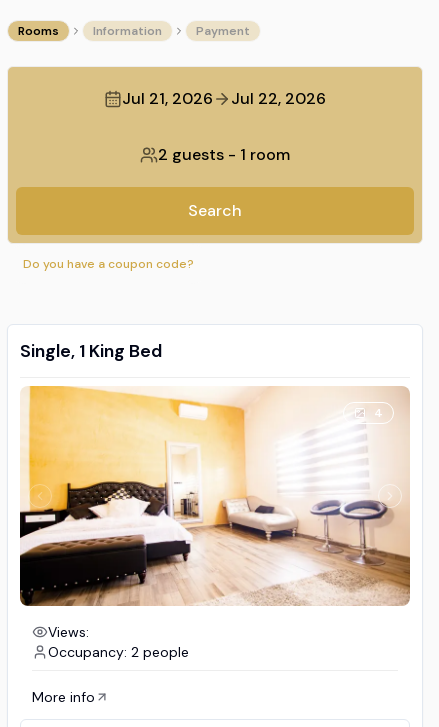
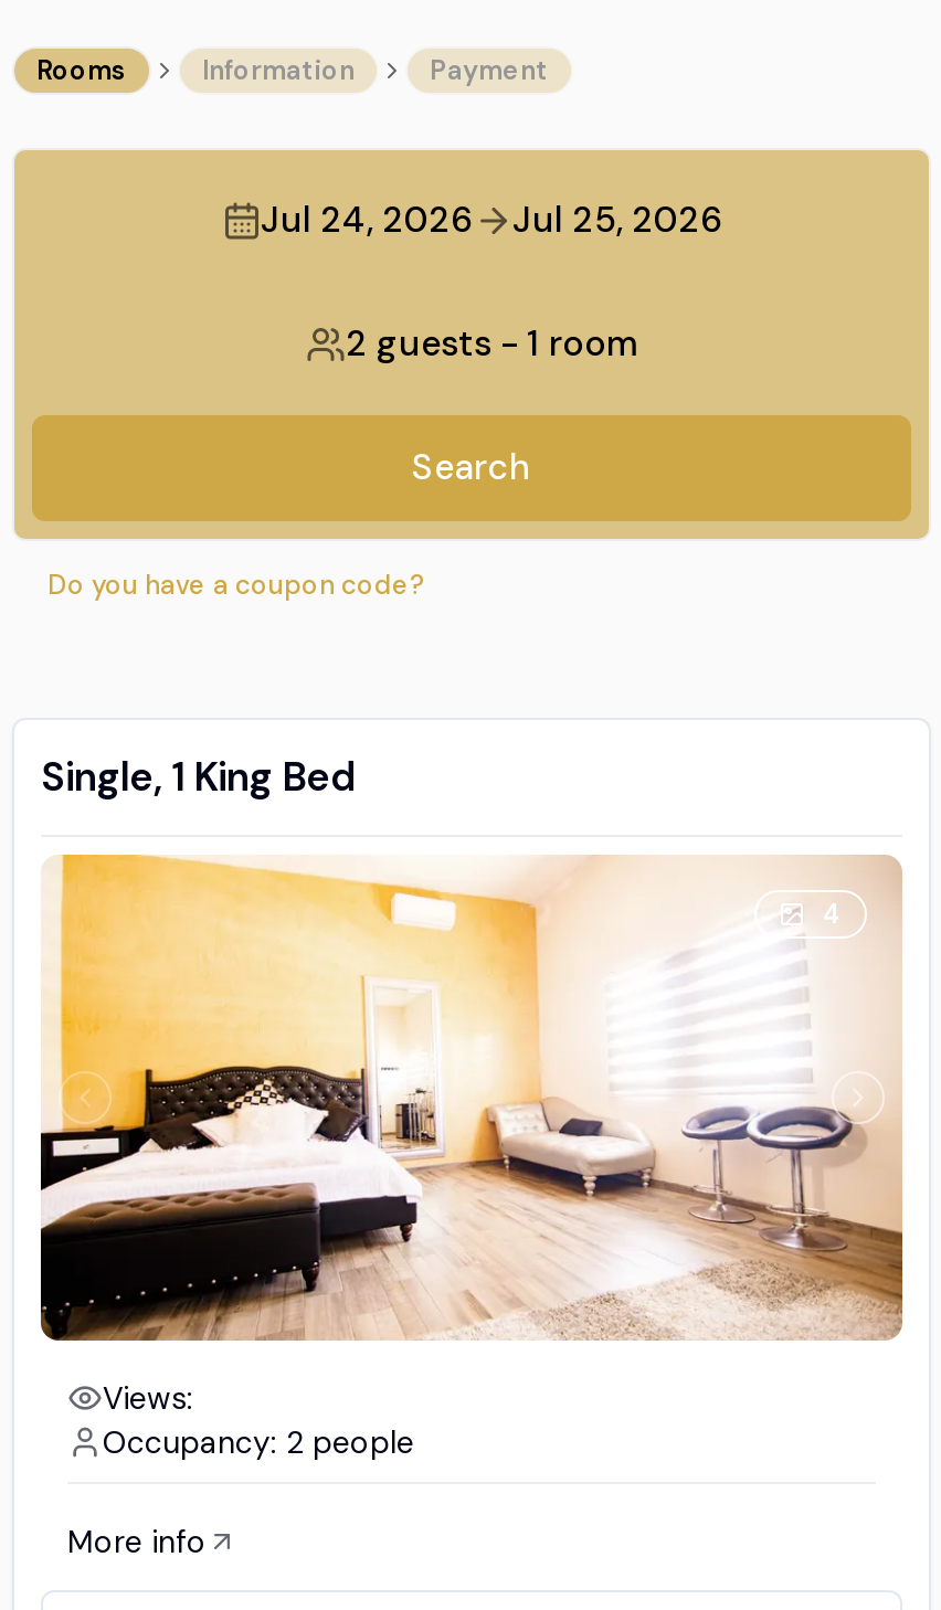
[122,88,213,109] Jul 21, 2026 -> [261,197,473,243] Jul 24, 2026
[231,88,326,109] Jul 22, 2026 -> [512,197,722,243] Jul 25, 2026

